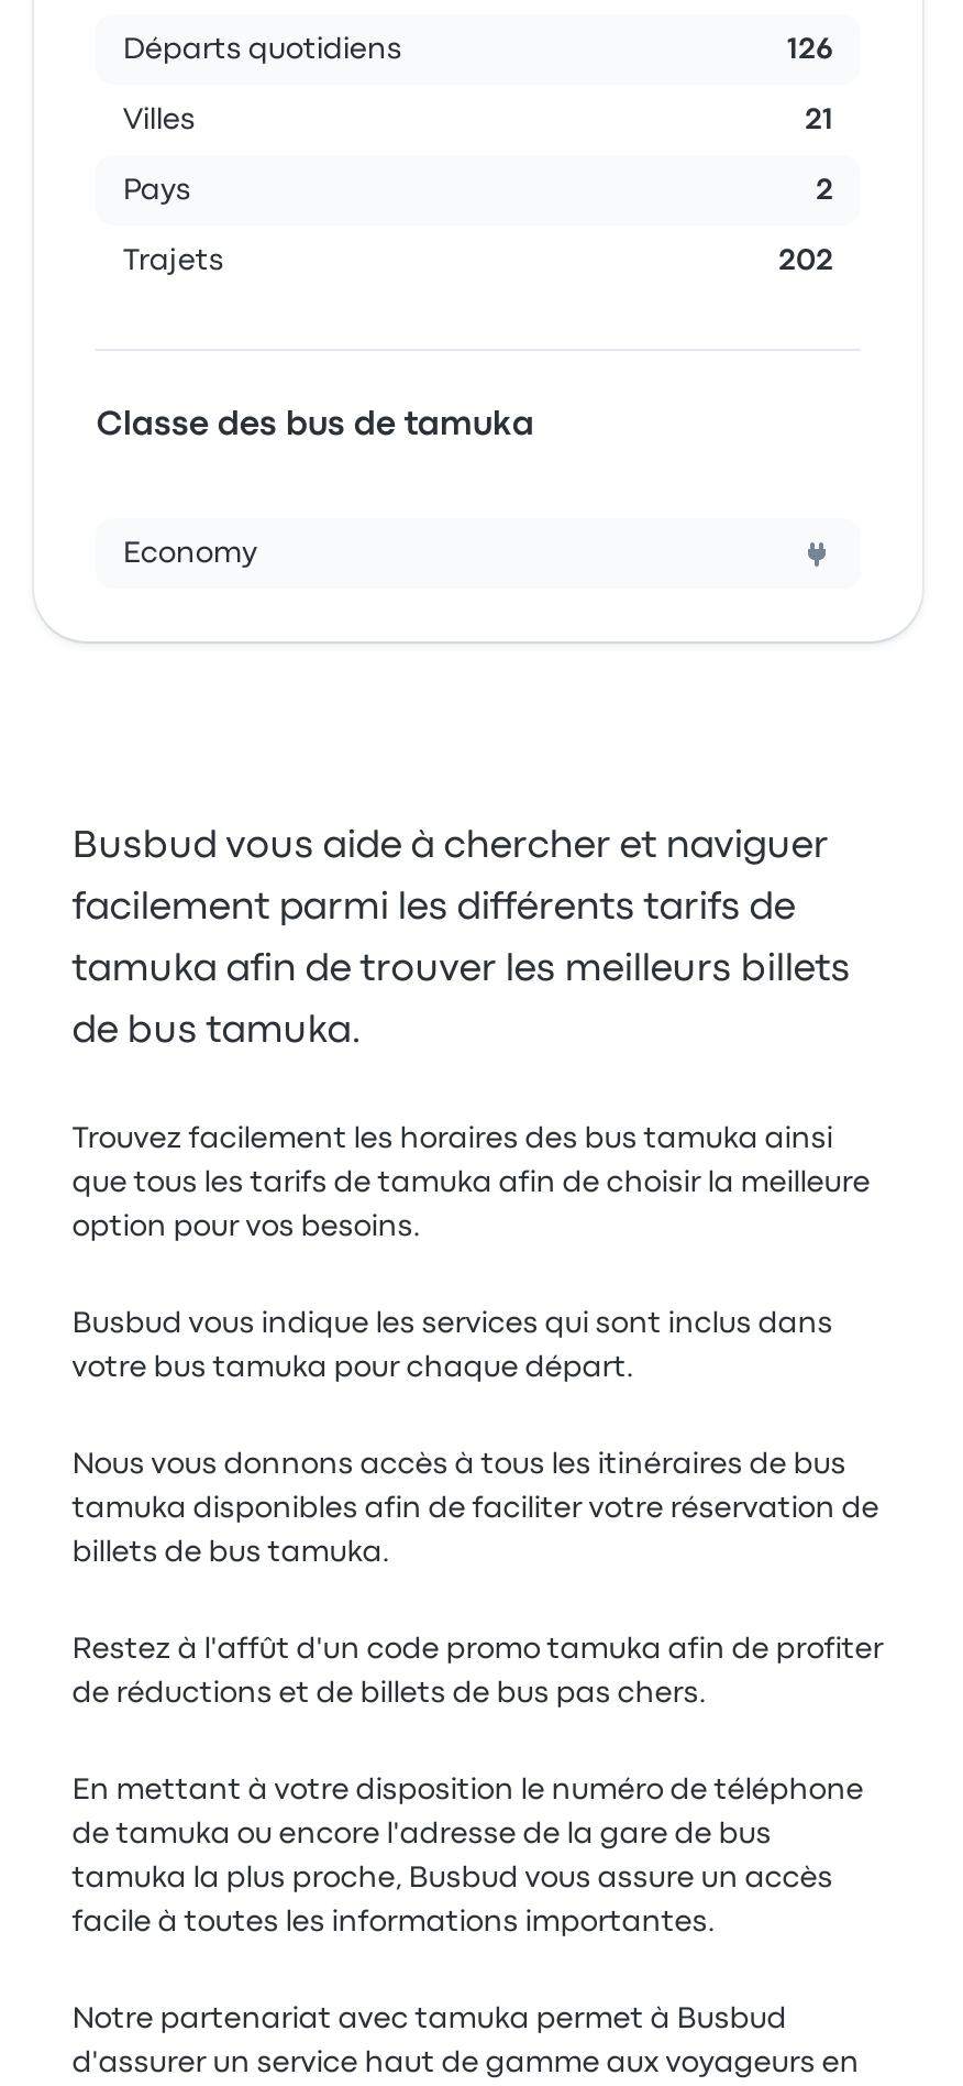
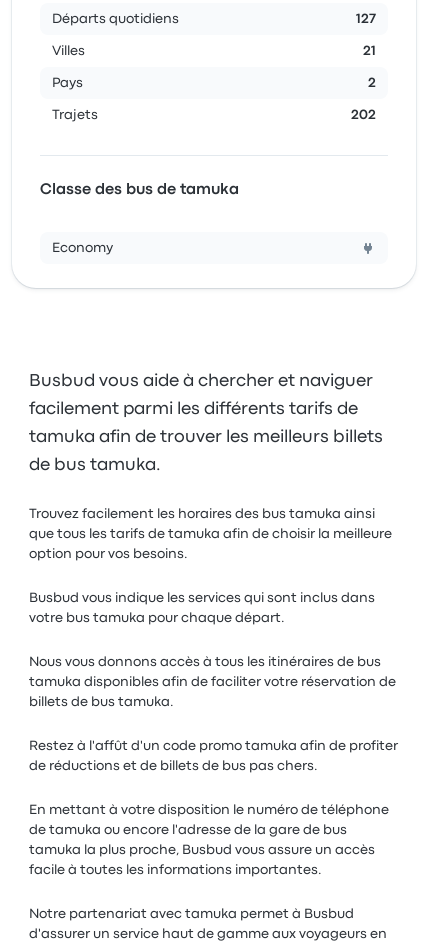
[787,36,834,63] 126 -> [356,13,376,25] 127

